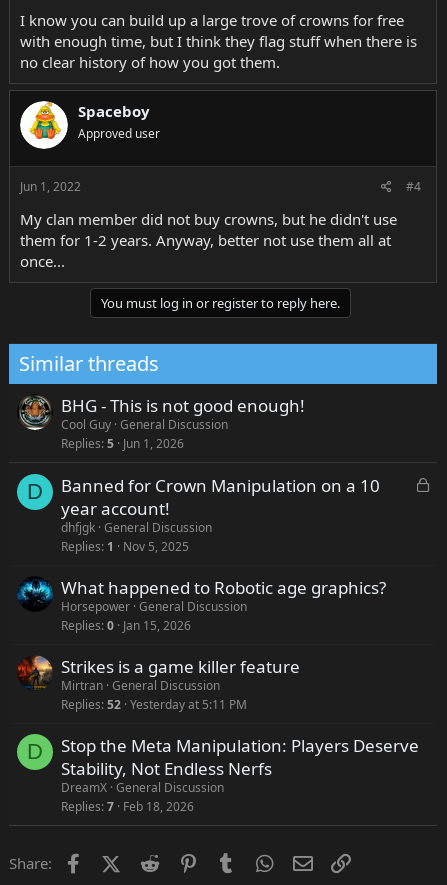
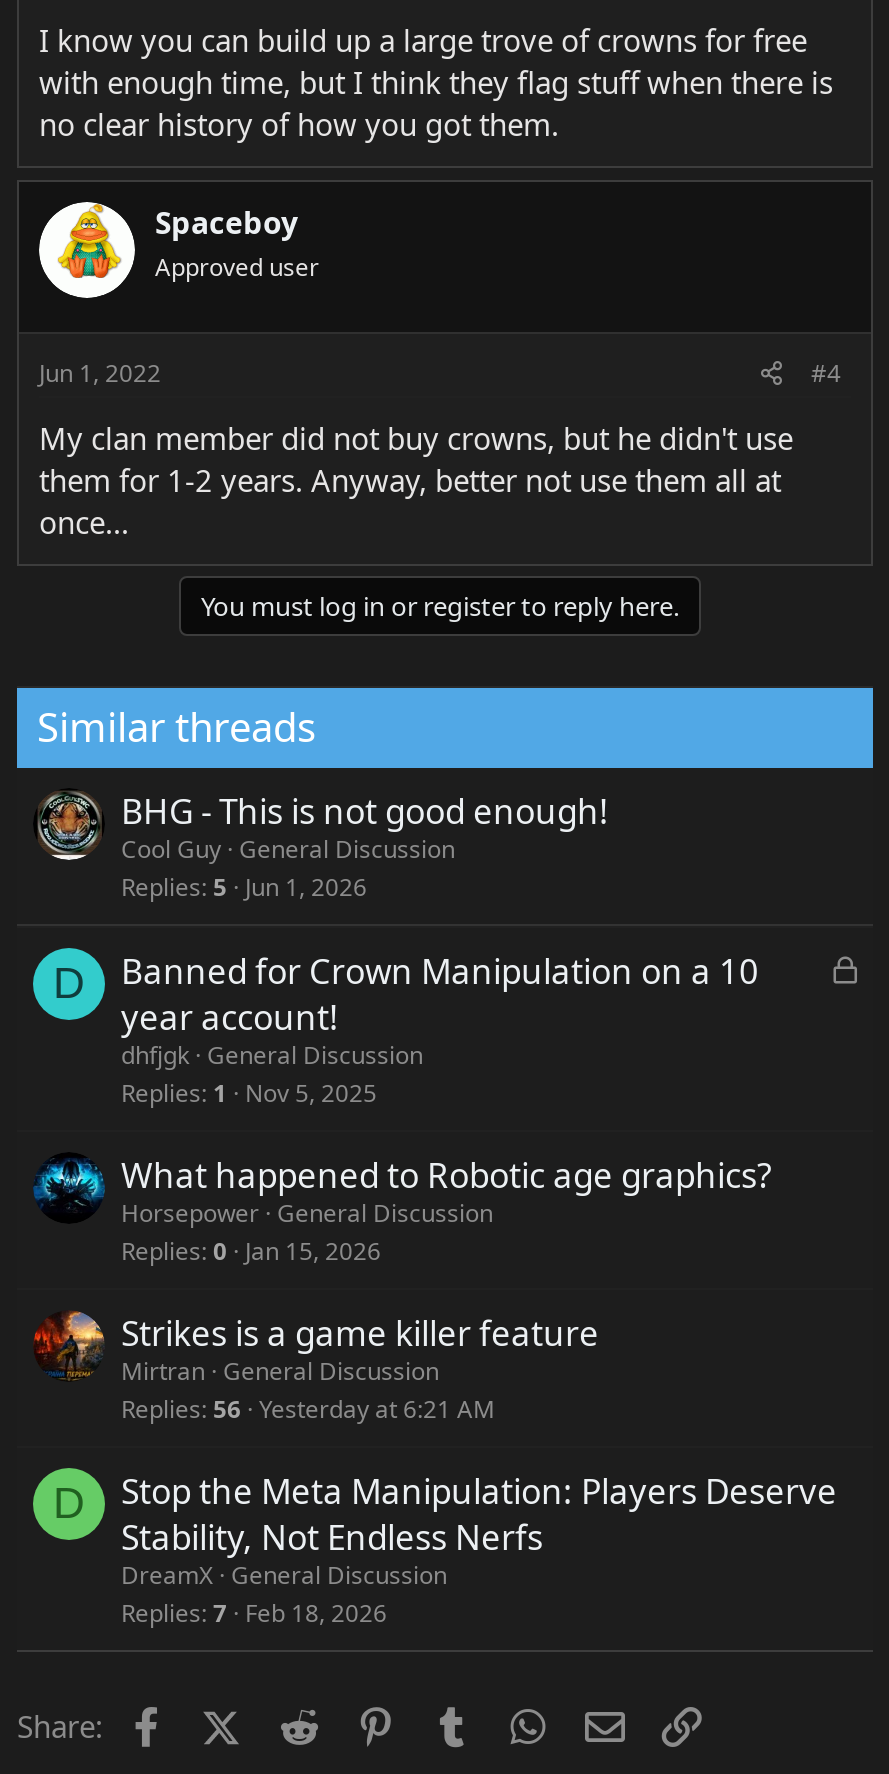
[61,696,247,713] Replies 52 Yesterday at 5:11 PM -> [121,1392,495,1426] Replies 56 Yesterday at 6:21 AM

